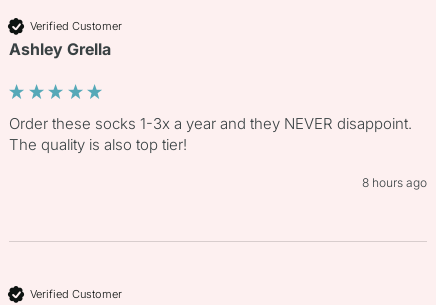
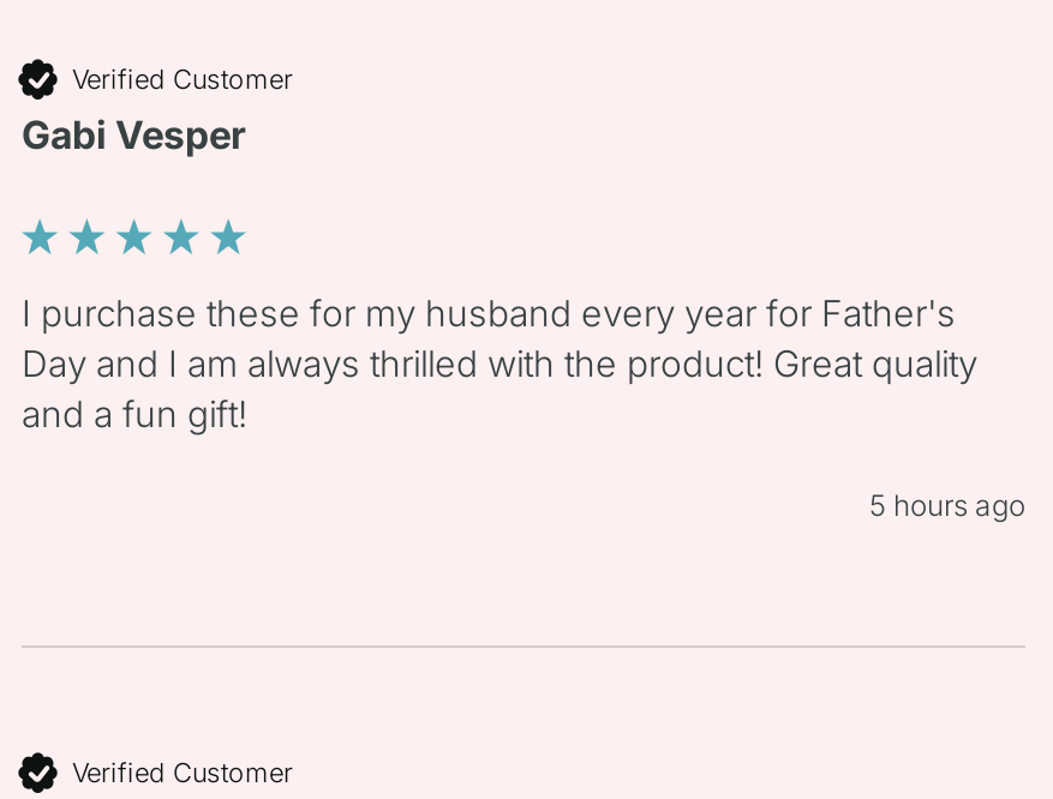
[9,39,111,59] Ashley Grella -> [22,111,245,159] Gabi Vesper
[9,114,412,154] Order these socks 1-3x a year and they NEVER disappoint. | The quality is also top tier! -> [22,291,977,437] I purchase these for my husband every year for Father's | Day and I am always thrilled with the product! Great quality | and a fun gift!
[362,175,427,190] 8 hours ago -> [869,487,1025,523] 5 hours ago

